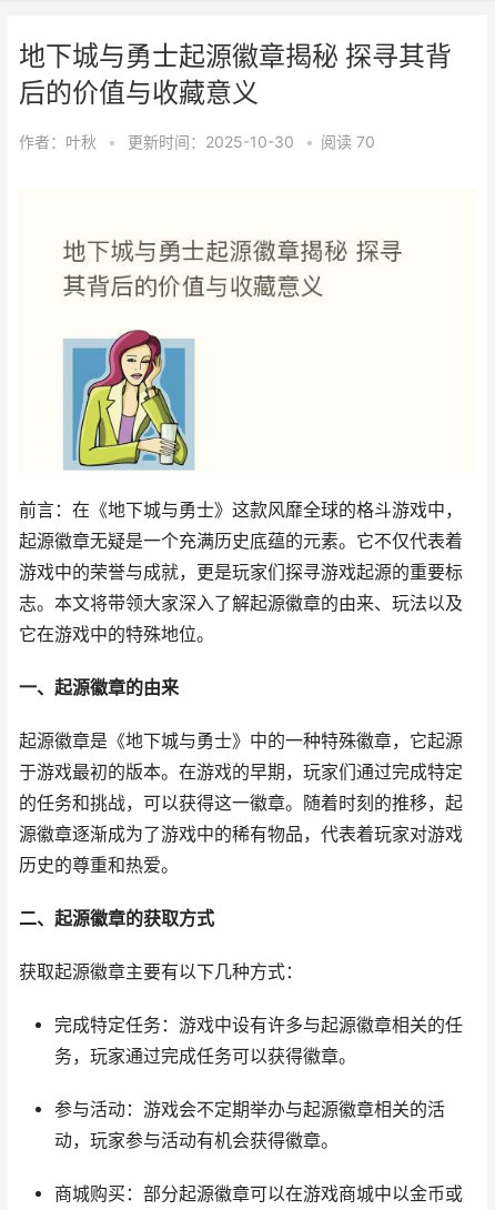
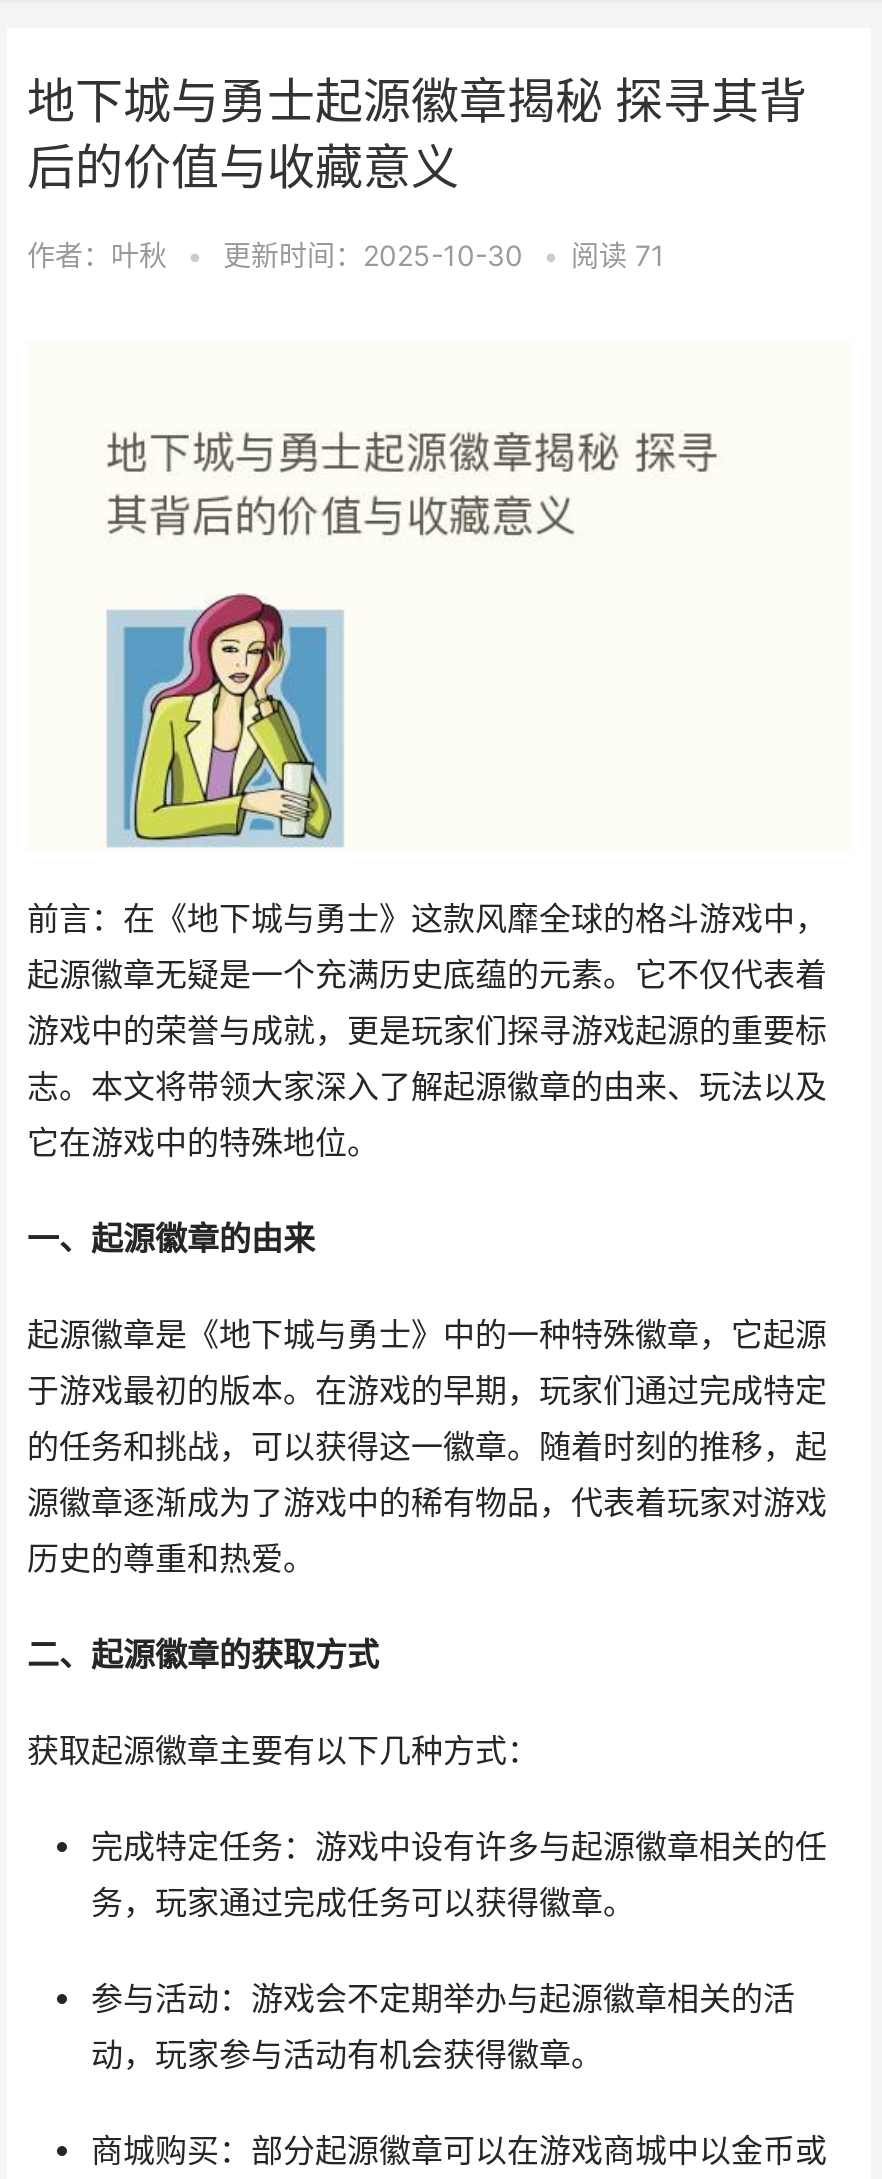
[19,132,375,151] 作者：叶秋 • 更新时间：2025-10-30 • 阅读70 -> [27,238,665,272] 作者：叶秋 • 更新时间：2025-10-30 • 阅读71

